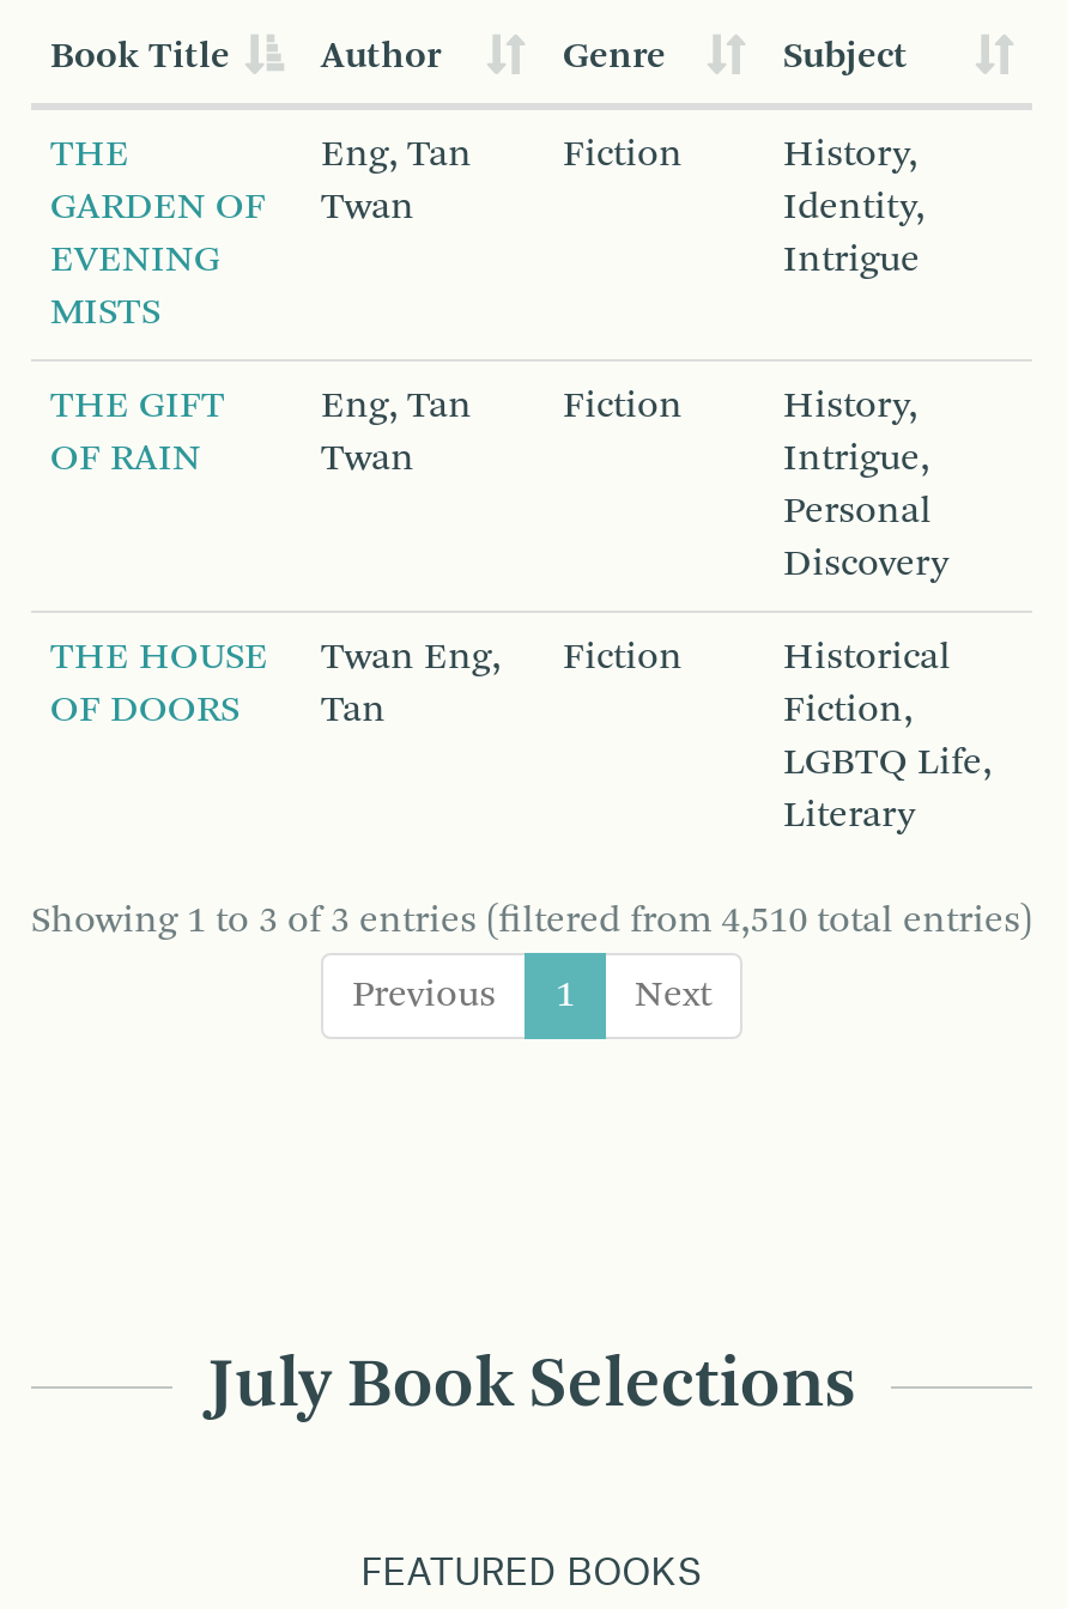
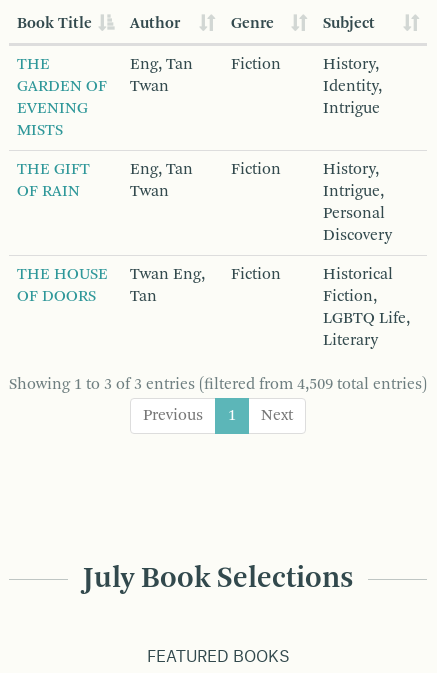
[31,901,1032,940] Showing 1 to 3 of 3 entries (filtered from 4,510 total entries) -> [9,376,427,392] Showing 1 to 3 of 3 entries (filtered from 4,509 total entries)

